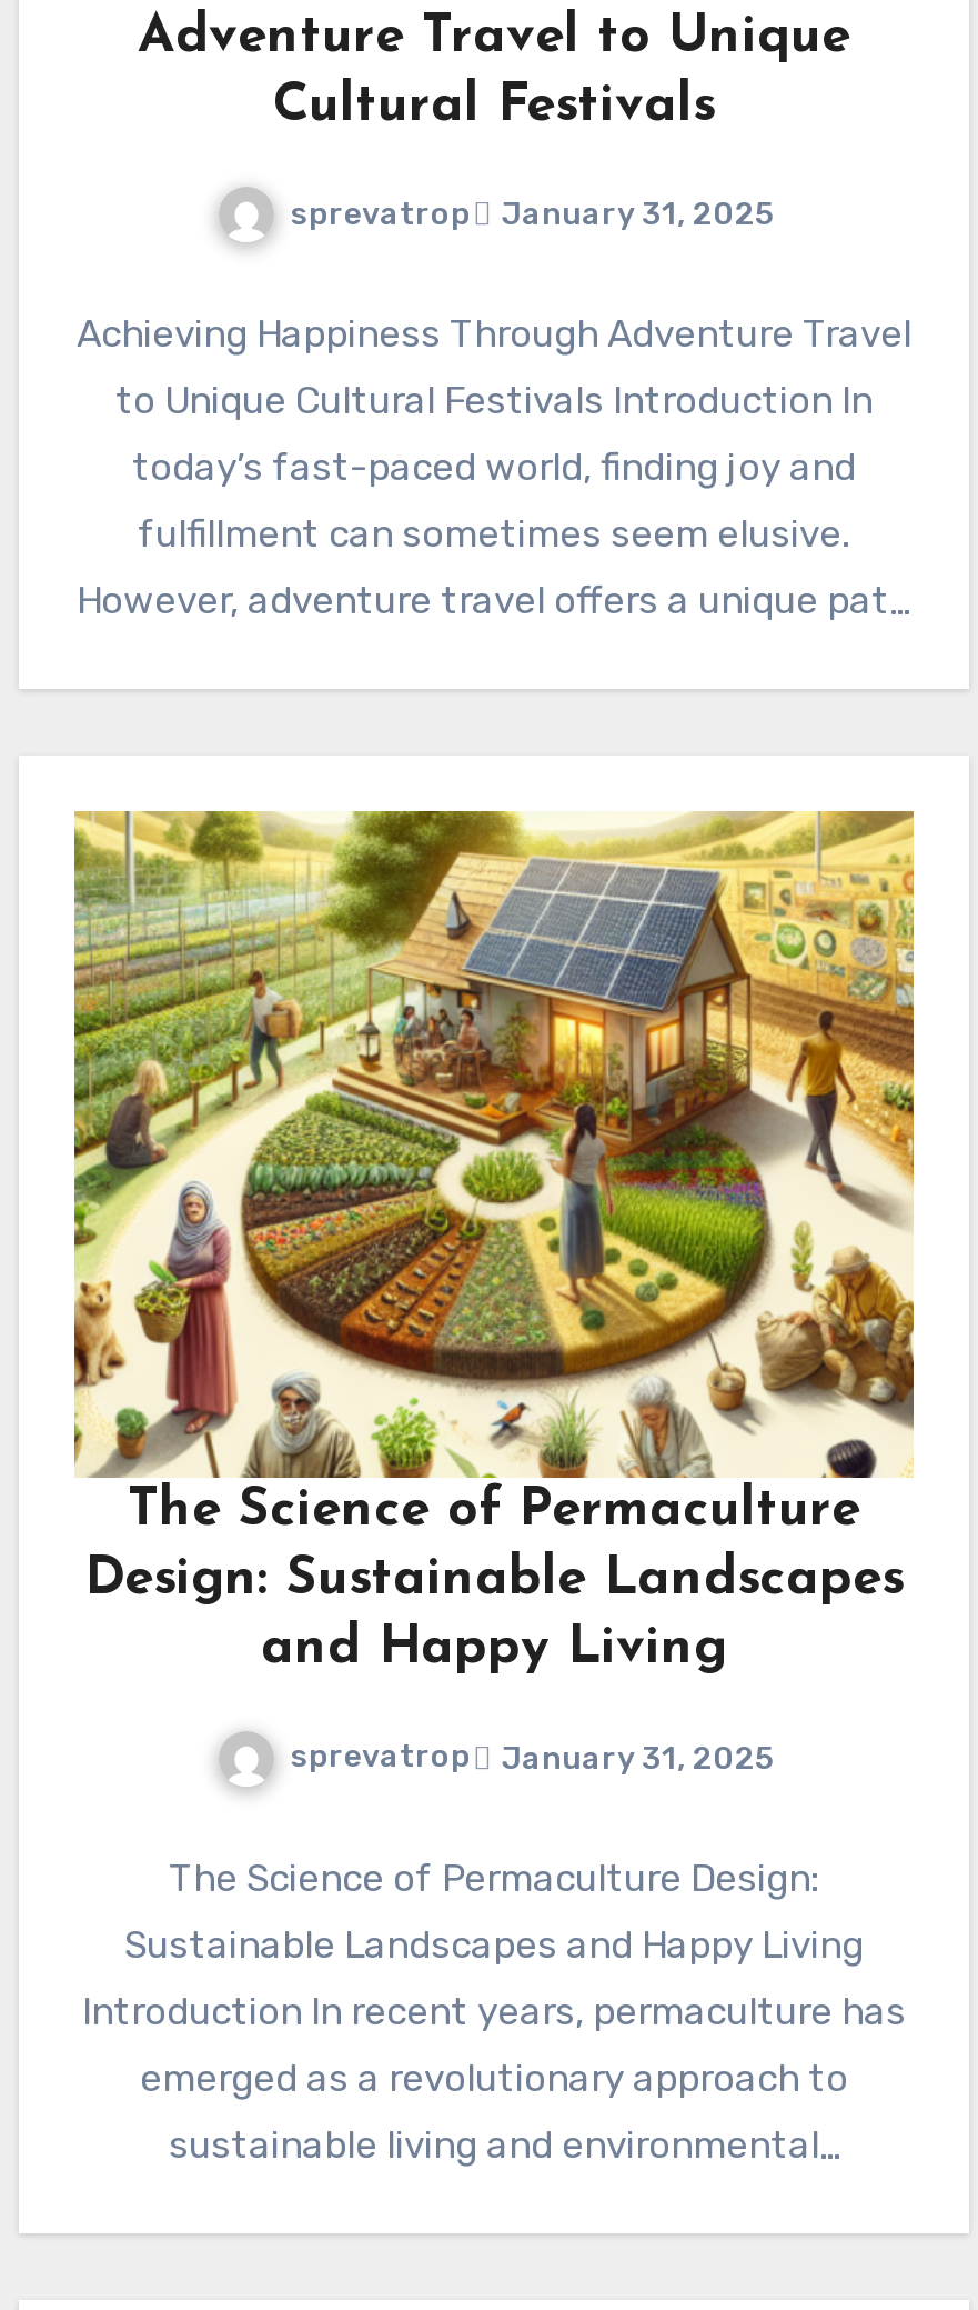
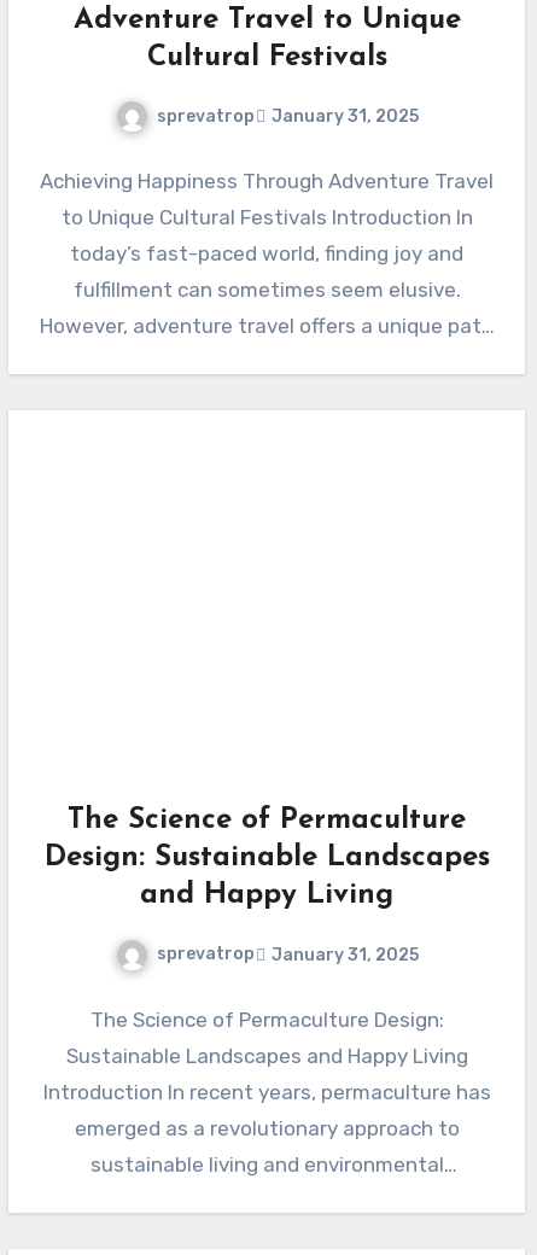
[72,809,916,1480] [image] -> none

